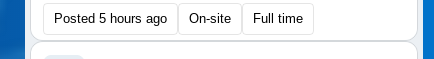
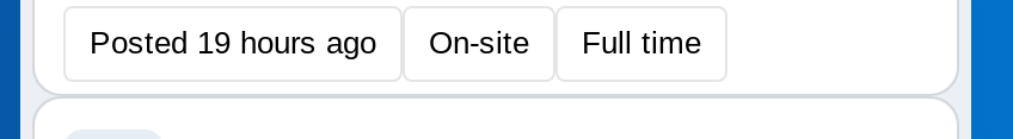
[54,11,167,26] Posted 5 hours ago -> [90,26,376,62] Posted 19 hours ago

